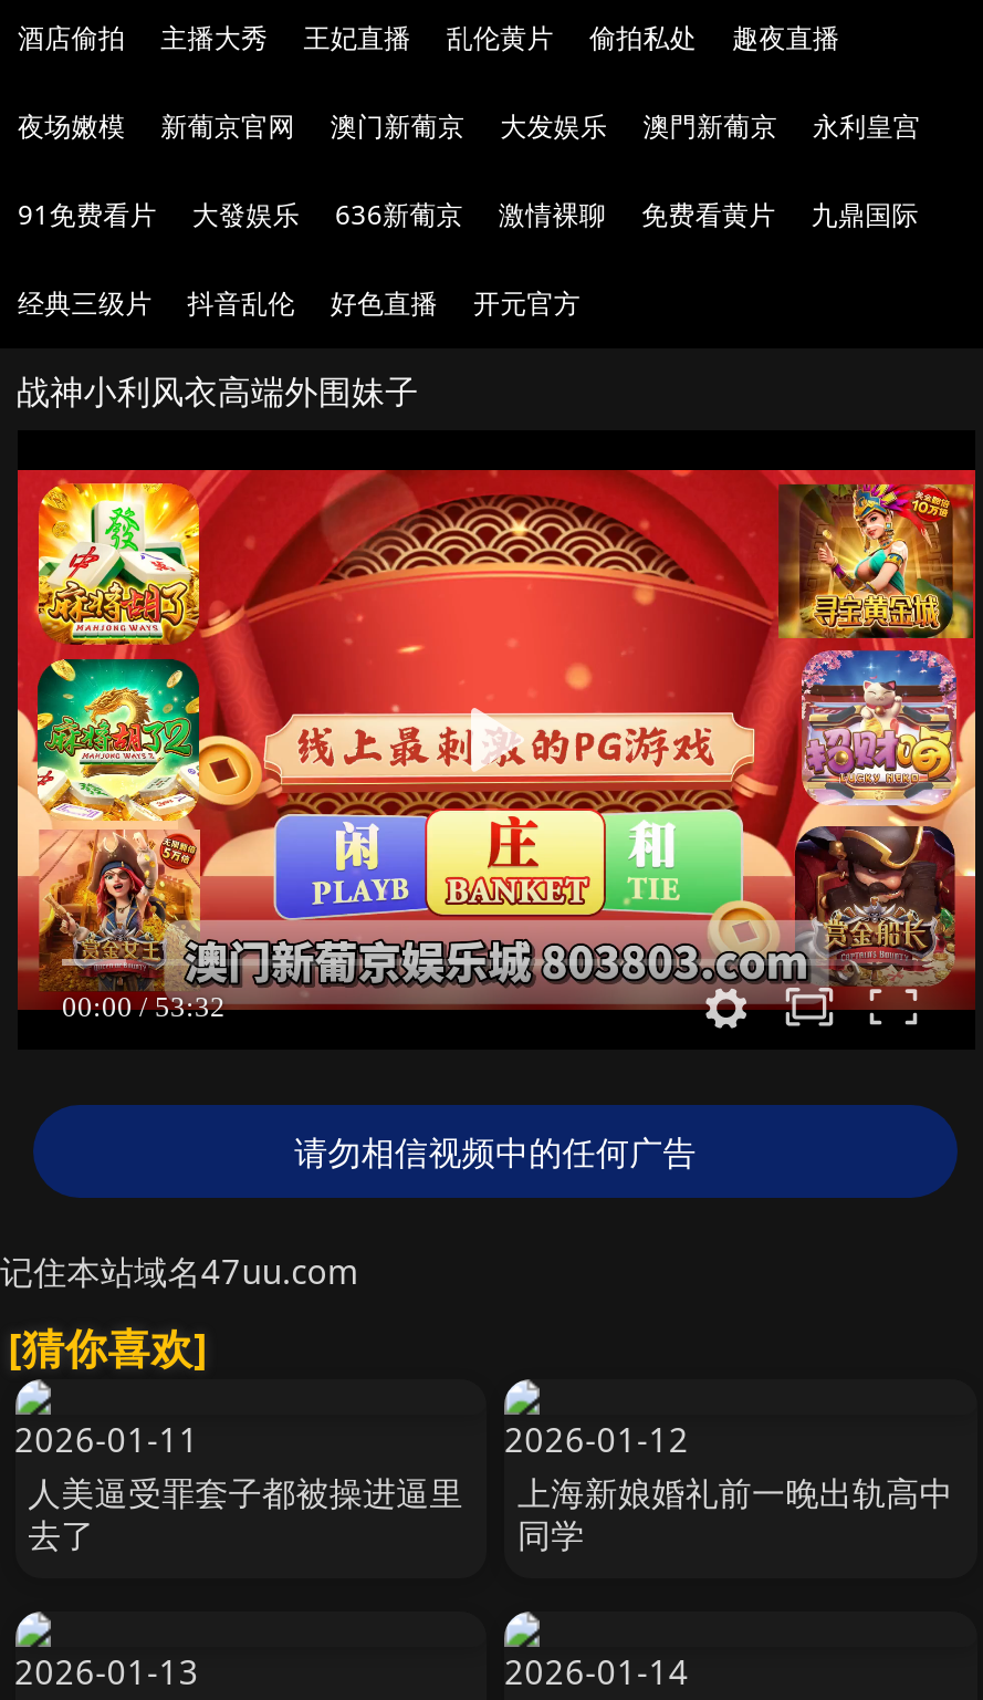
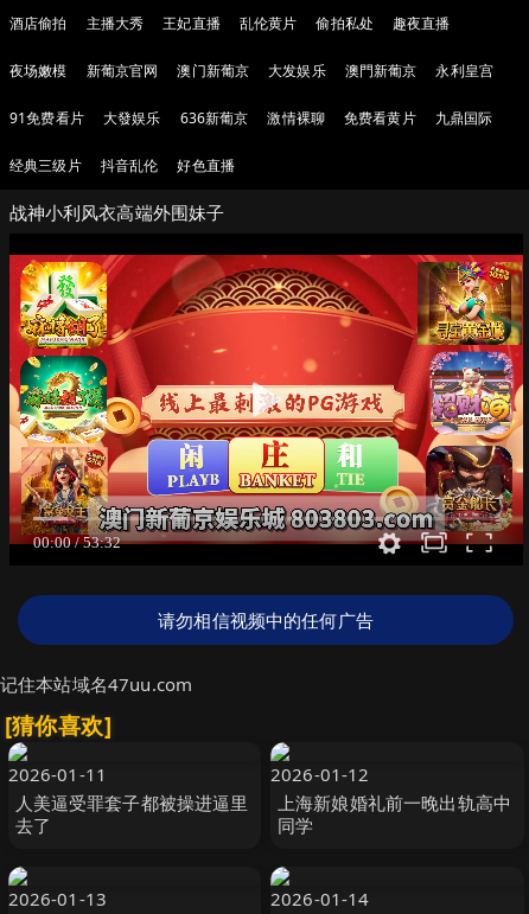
[473,284,581,322] 开元官方 -> none

